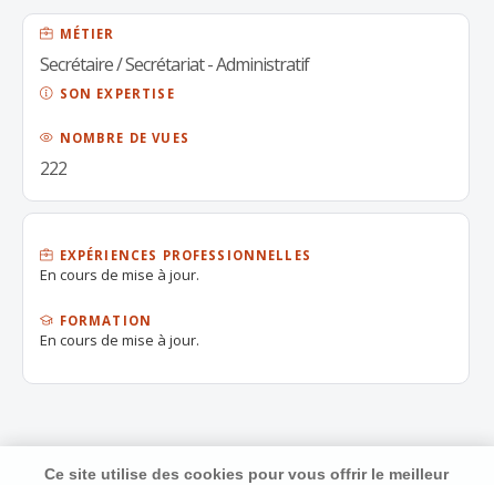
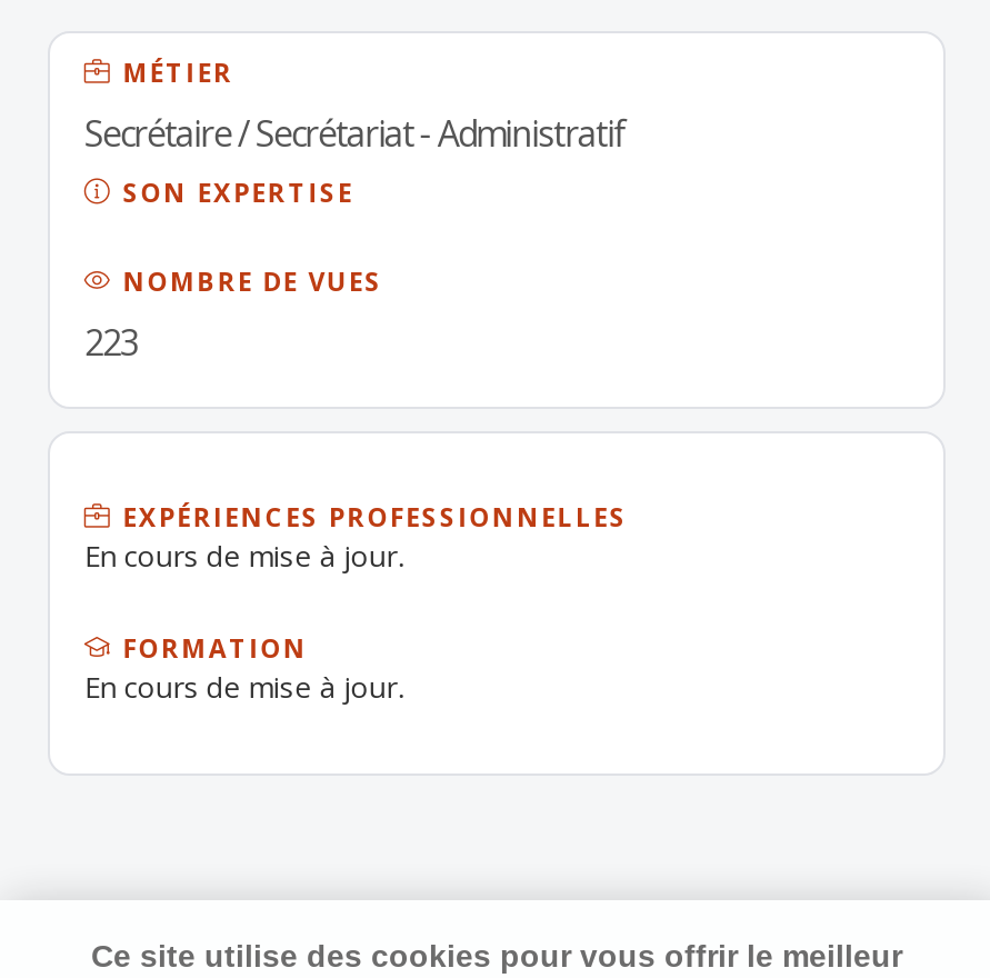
[40,156,67,180] 222 -> [84,318,138,367] 223

